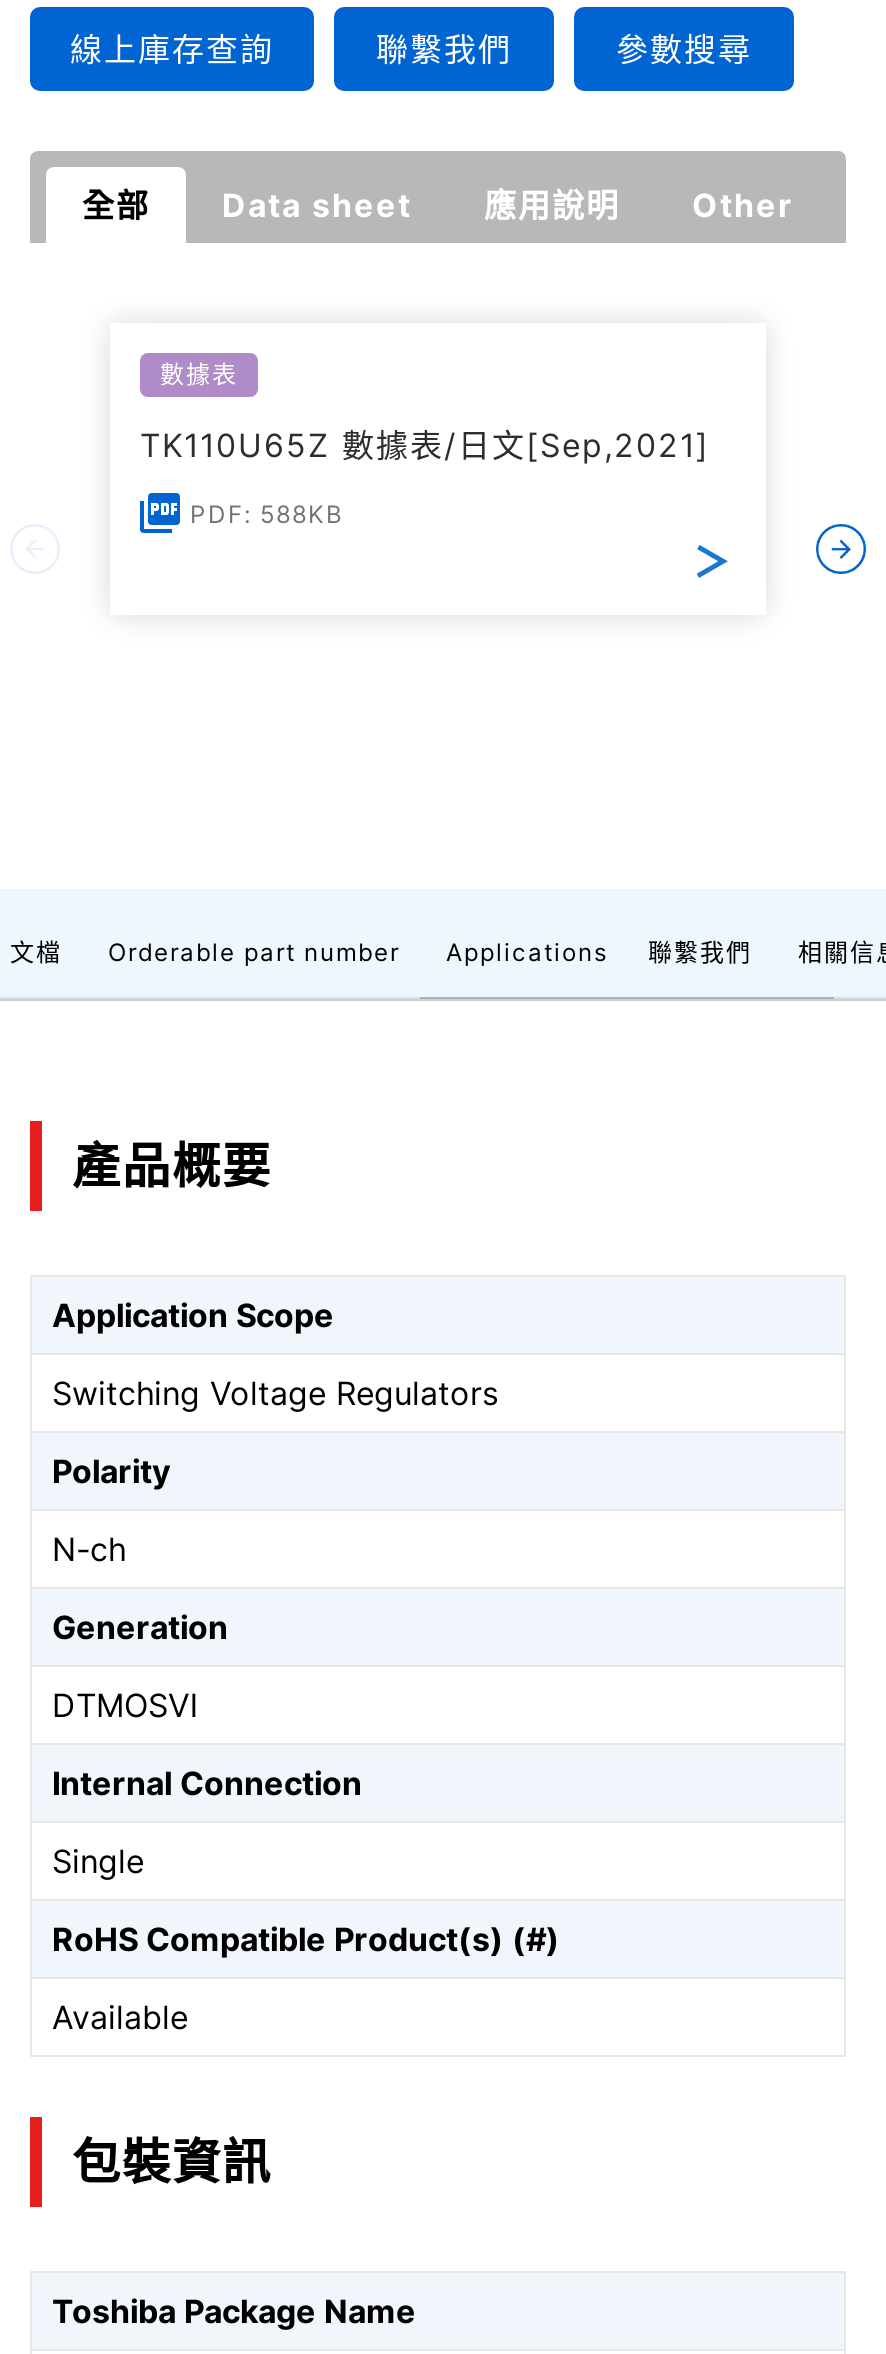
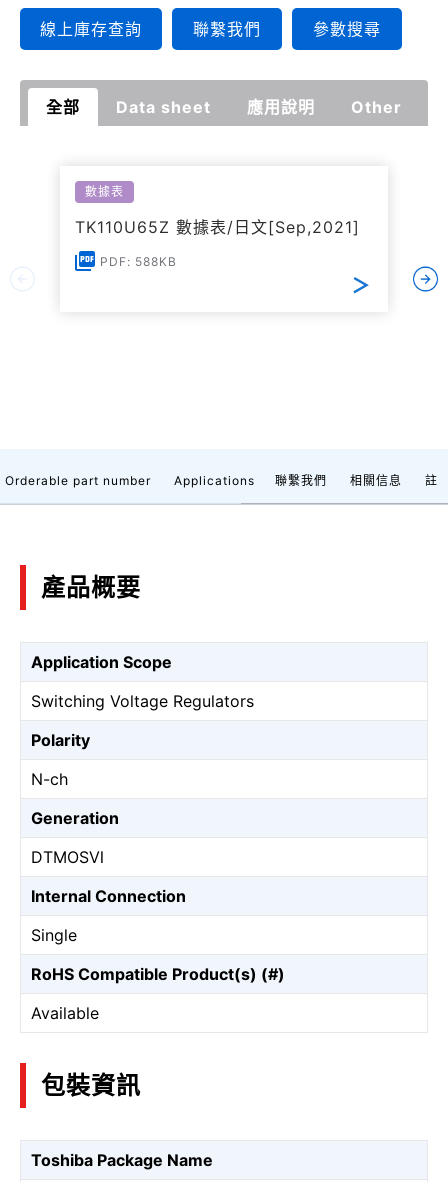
[10,937,62,967] 文檔 -> none
none -> [425,473,438,488] 註

